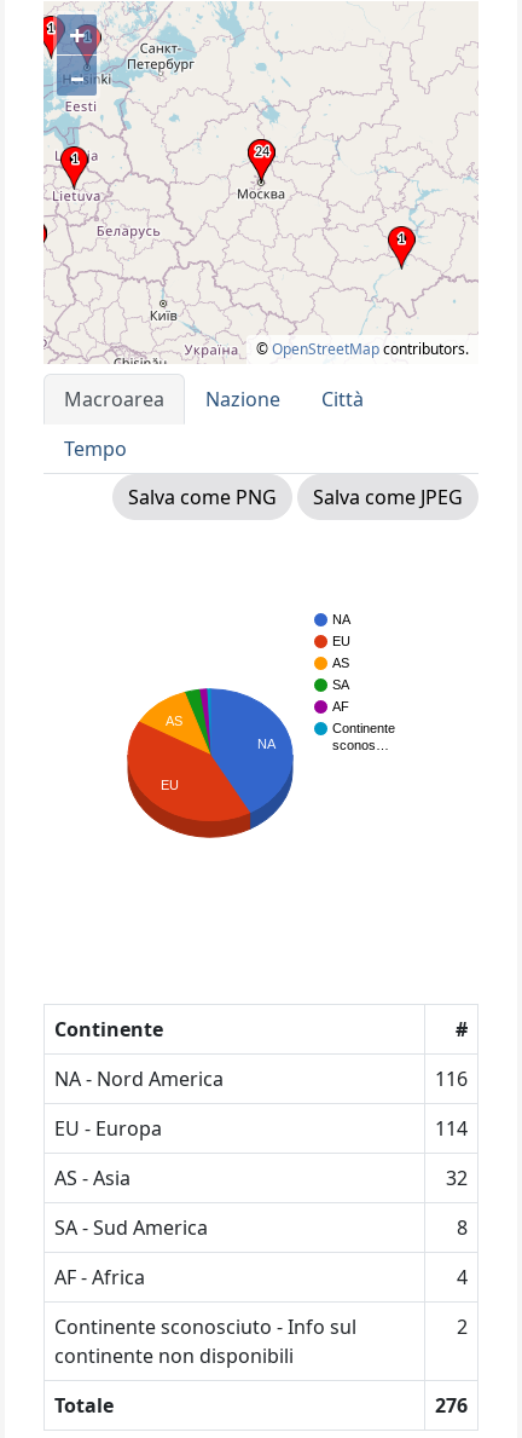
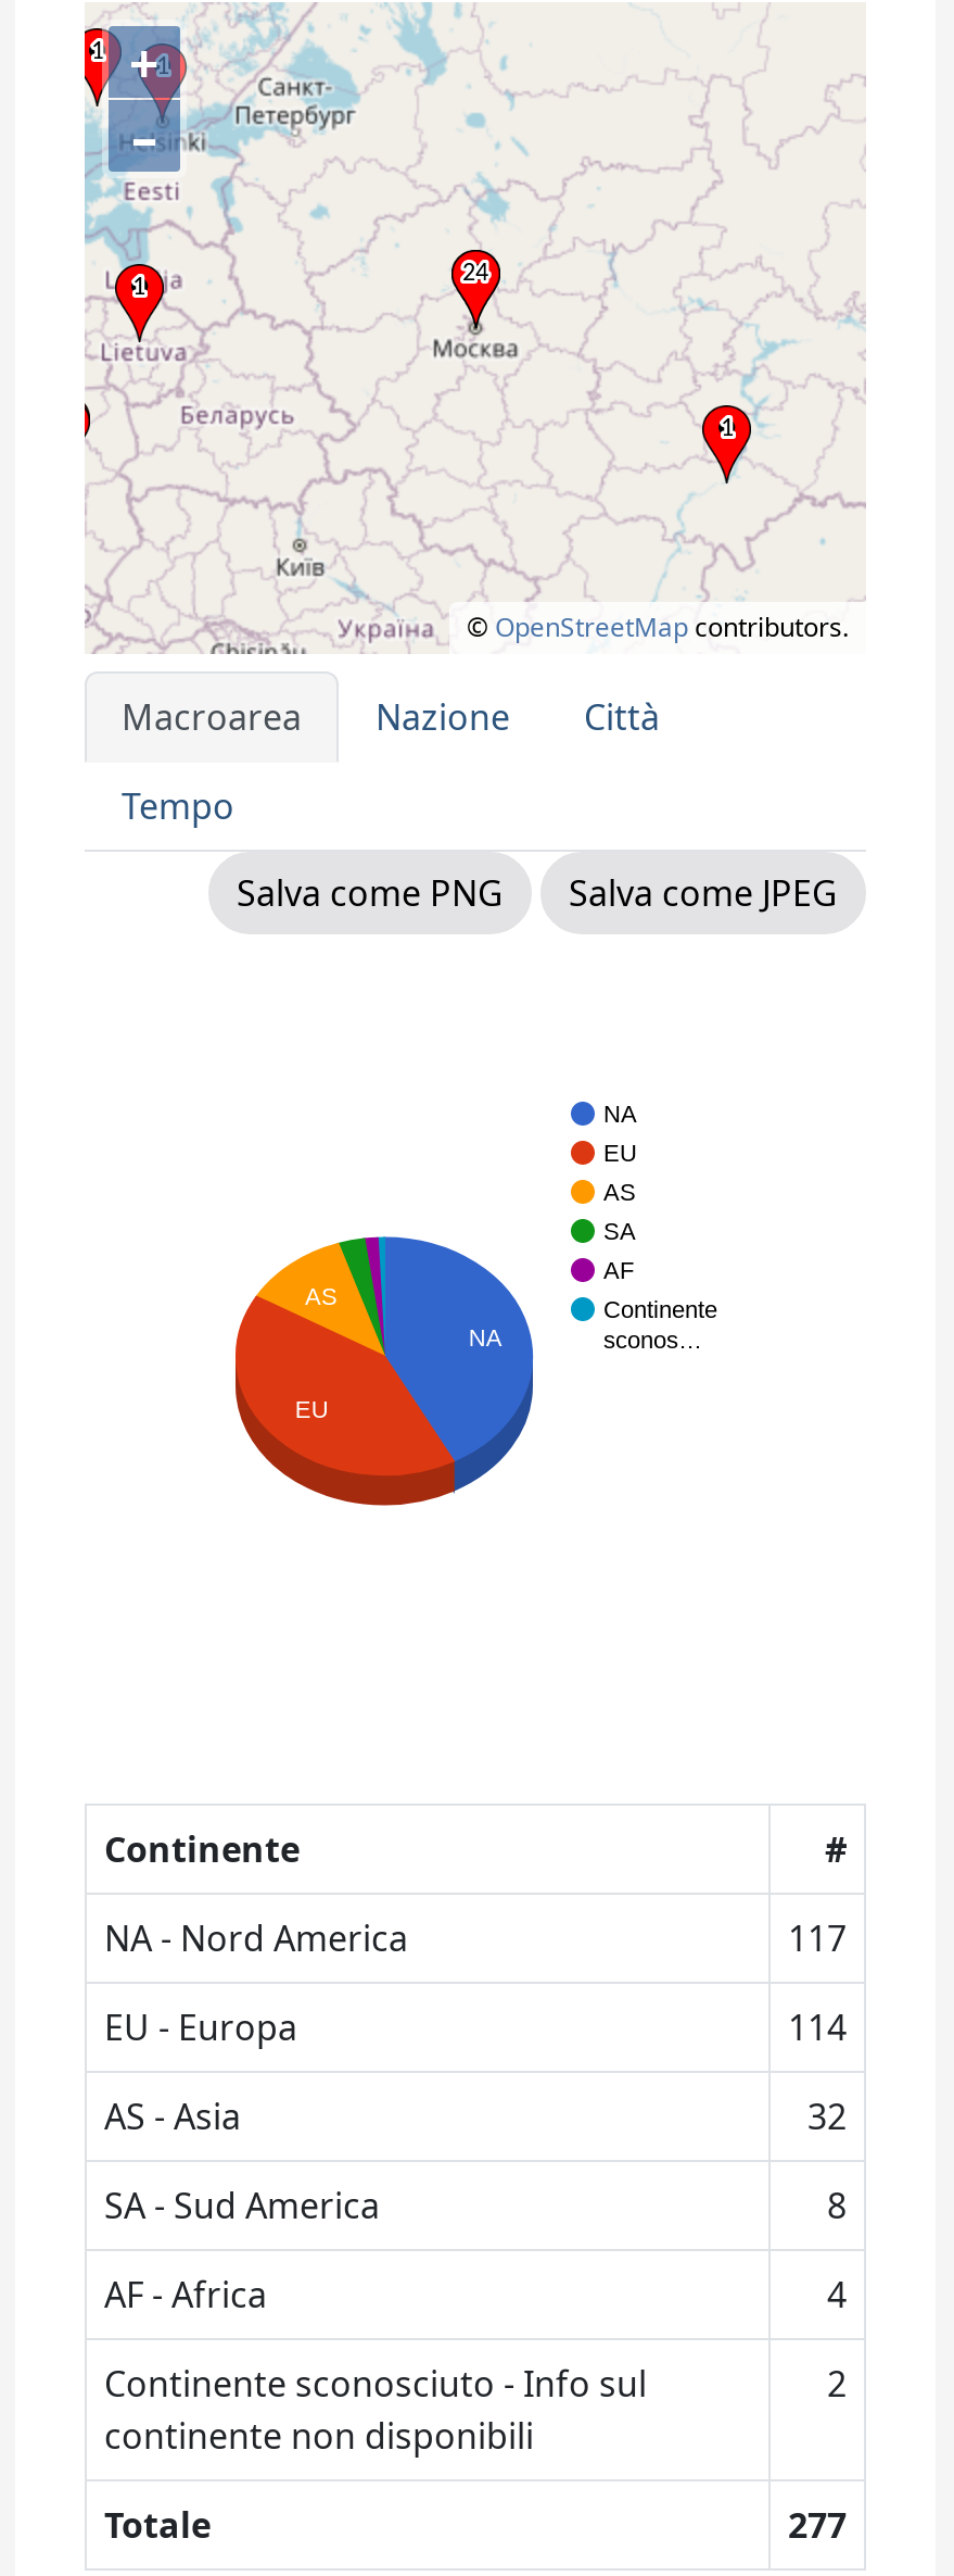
[435,1065,468,1092] 116 -> [788,1914,847,1962] 117
[435,1392,468,1419] 276 -> [788,2501,847,2549] 277

